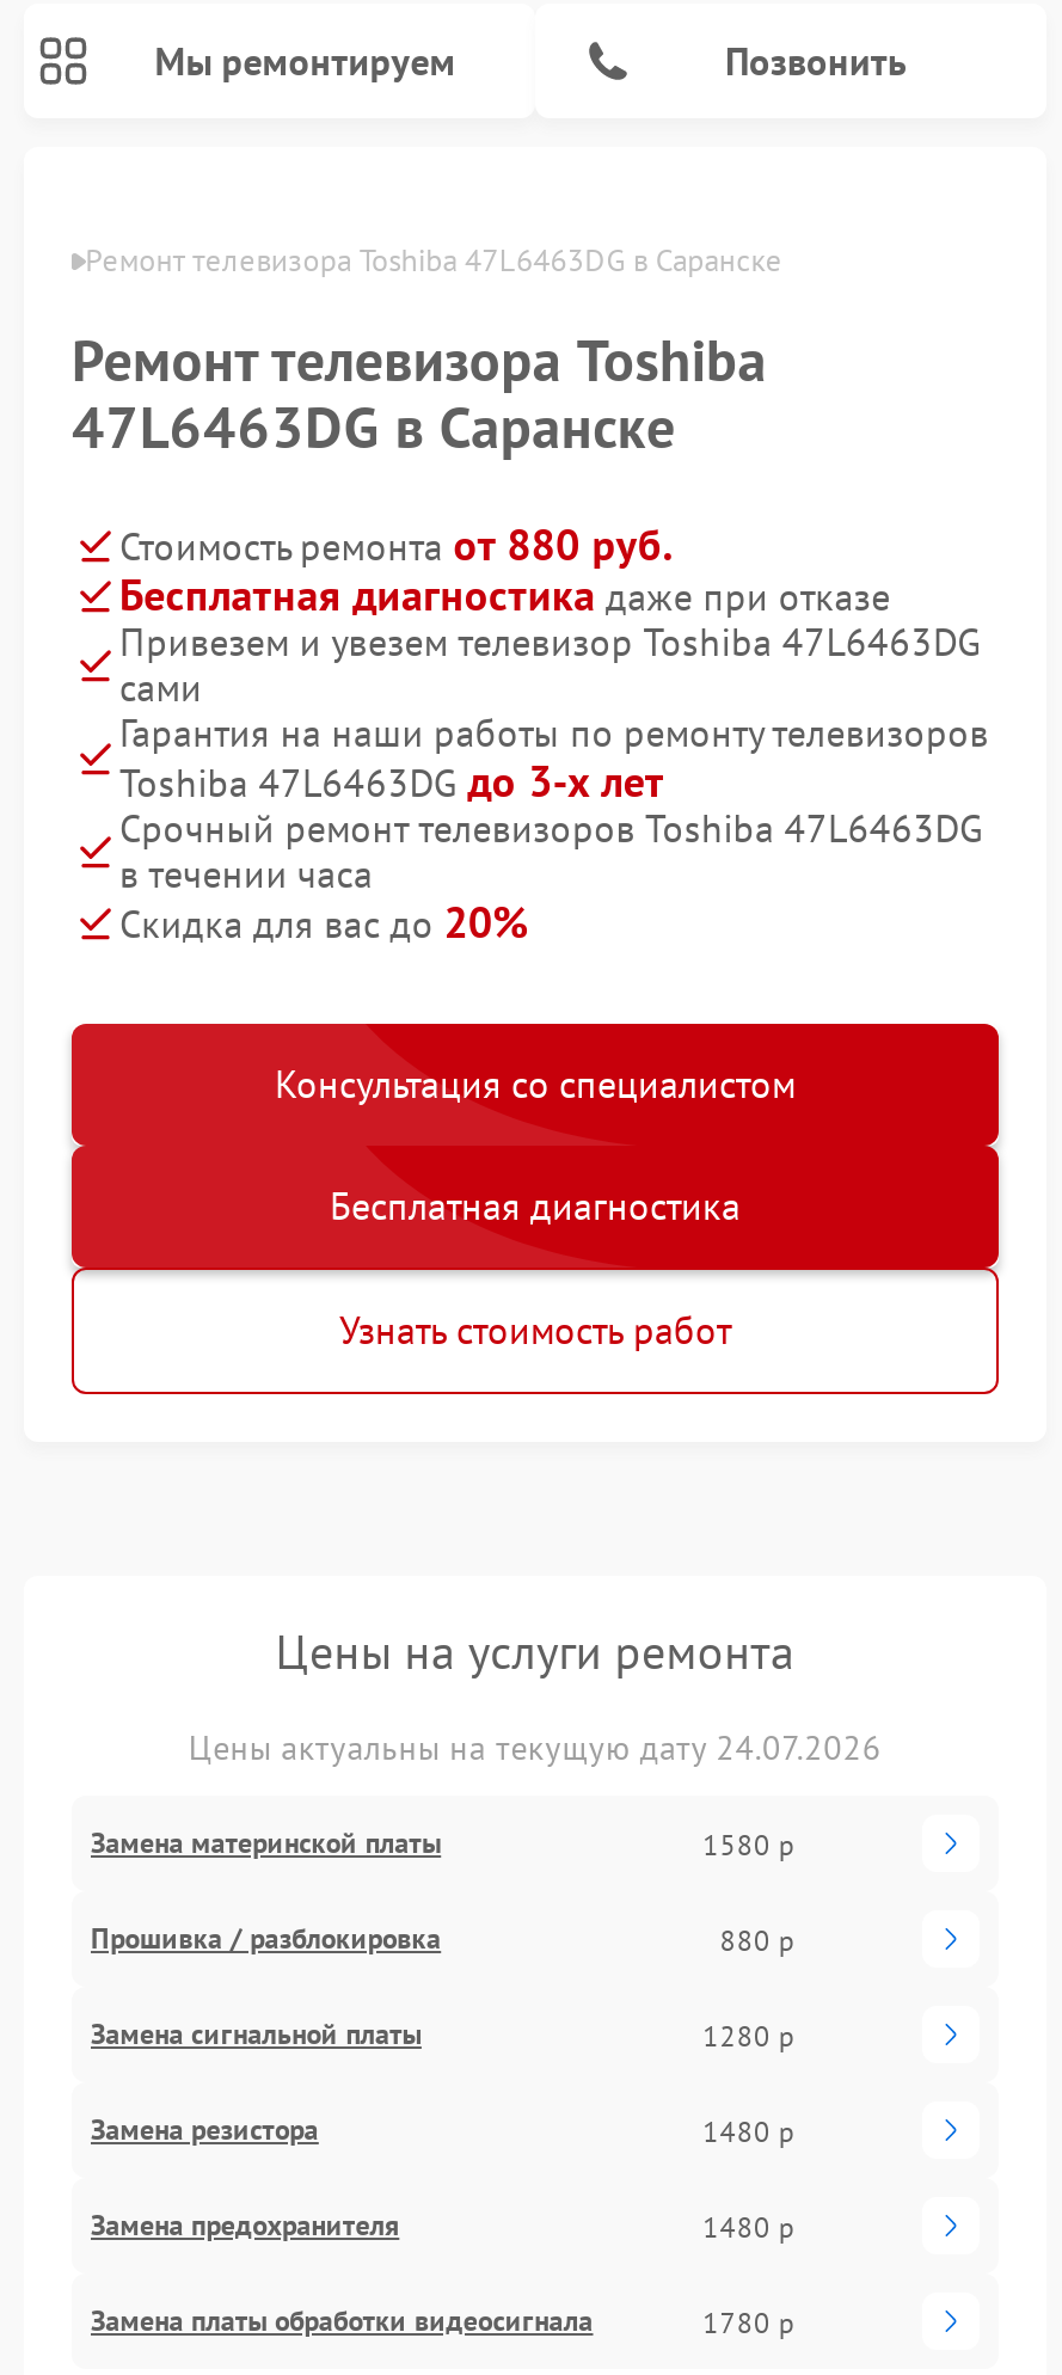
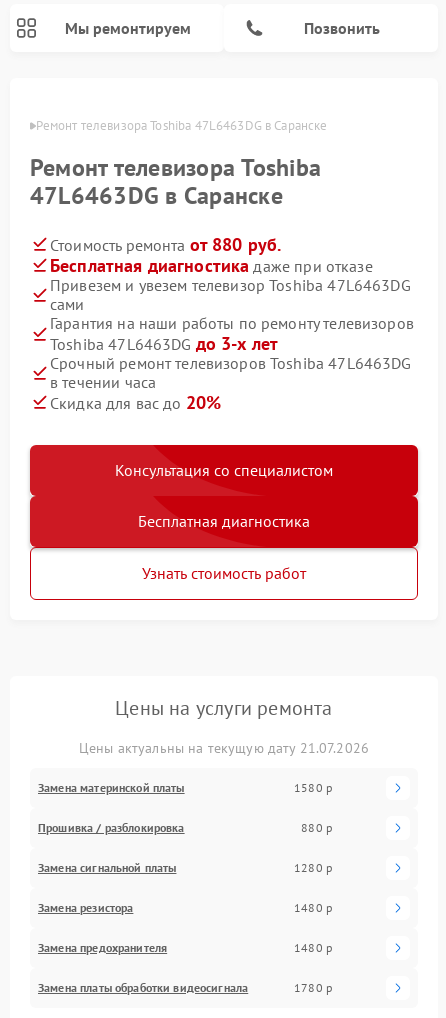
[189,1726,882,1769] Цены актуальны на текущую дату 24.07.2026 -> [79,739,369,757] Цены актуальны на текущую дату 21.07.2026

